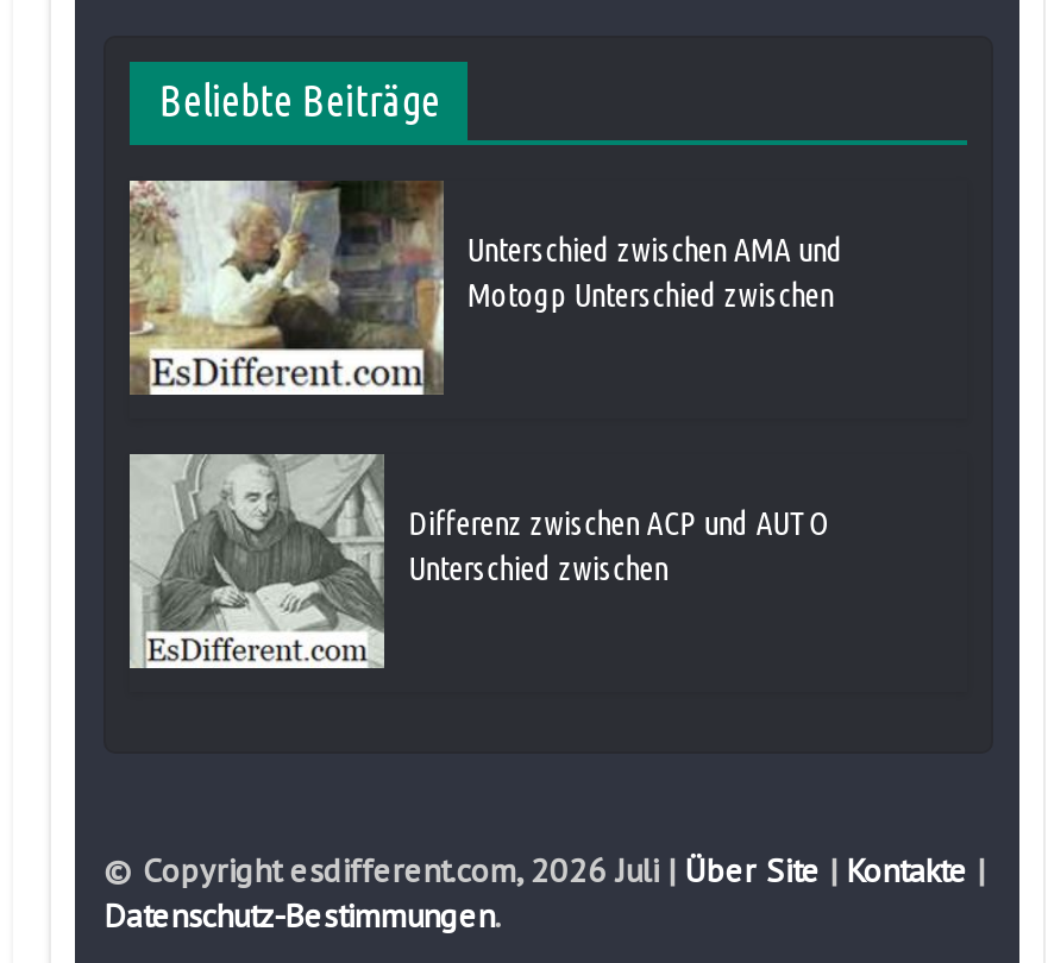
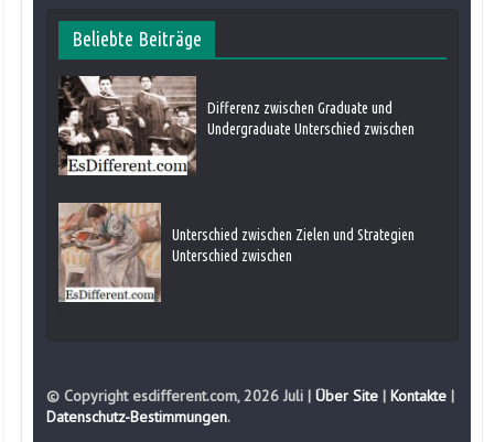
[127,178,843,397] [image] | Unterschied zwischen AMA und -> [58,75,393,175] [image] | Differenz zwischen Graduate und
[467,277,834,315] Motogp Unterschied zwischen -> [207,120,415,138] Undergraduate Unterschied zwischen
[130,452,830,671] [image] | Differenz zwischen ACP und AUTO -> [58,203,414,302] [image] | Unterschied zwischen Zielen und Strategien

